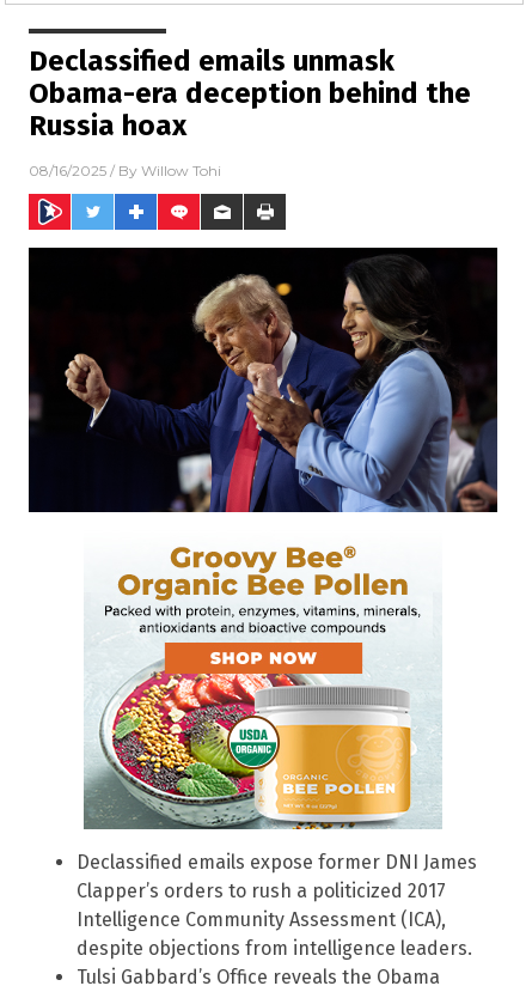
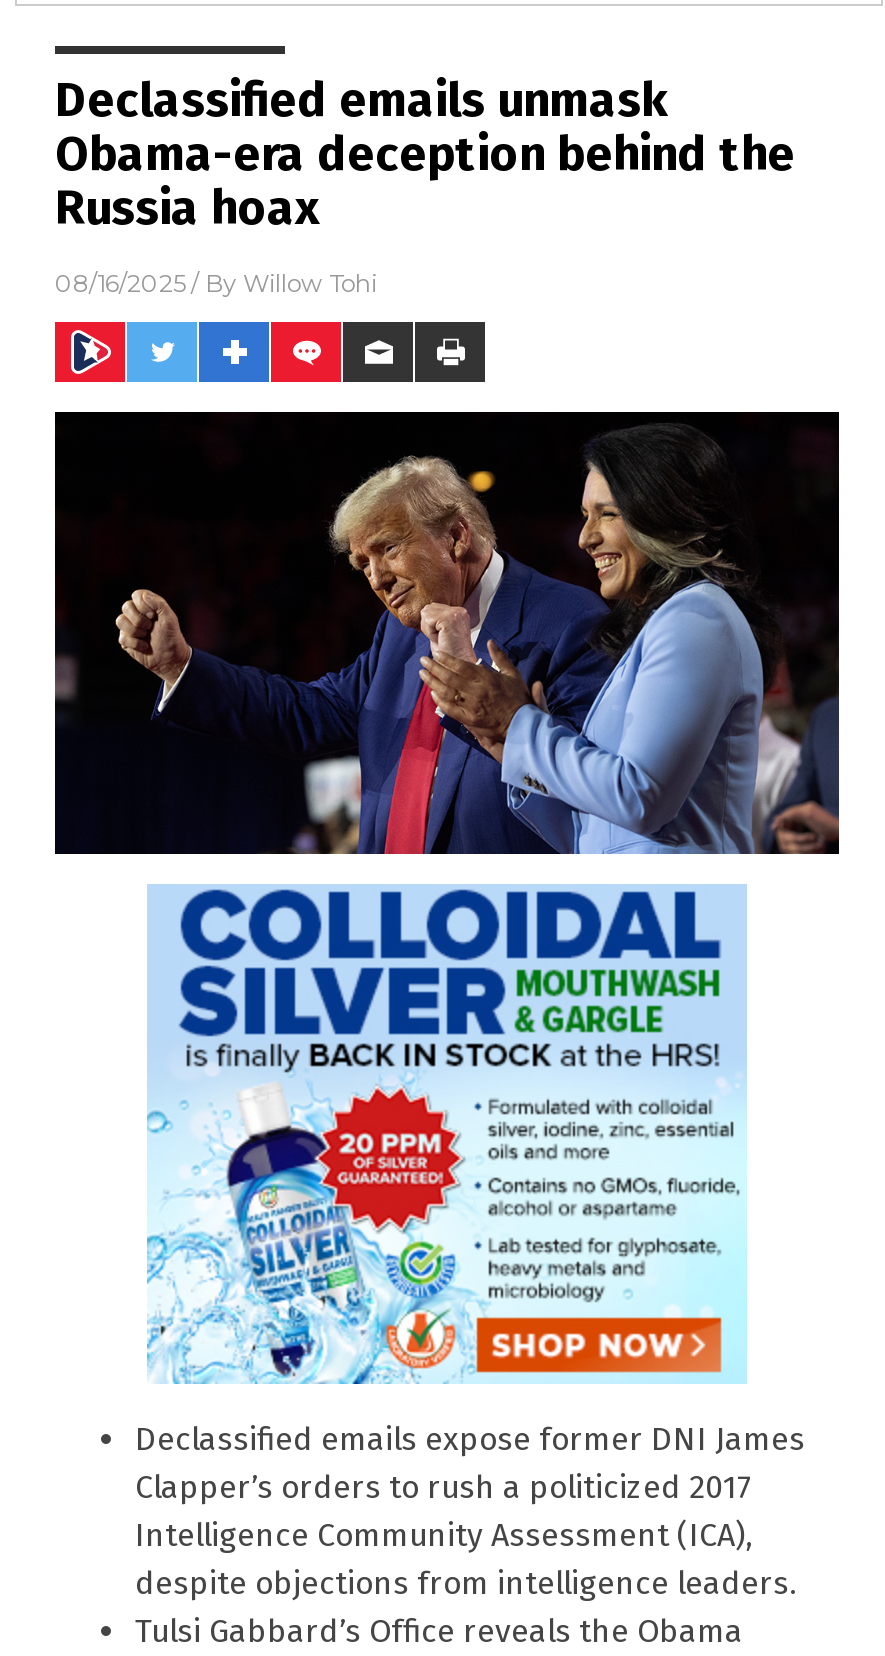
[82,531,441,830] [image] -> [145,884,747,1386] [image]

